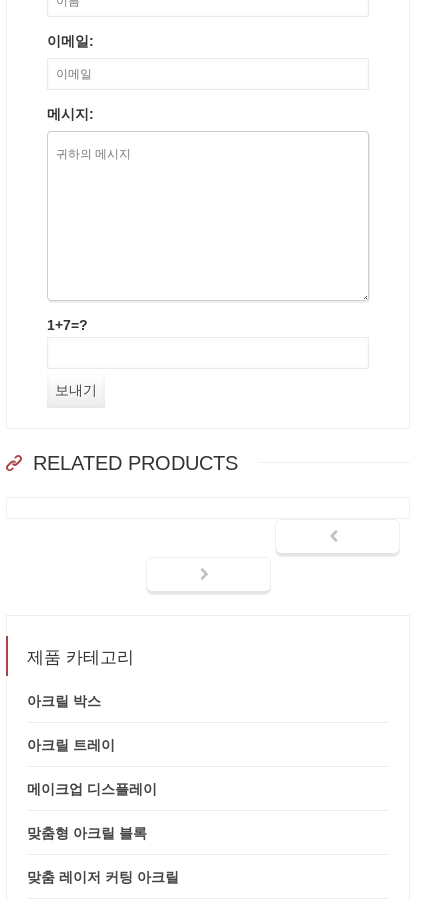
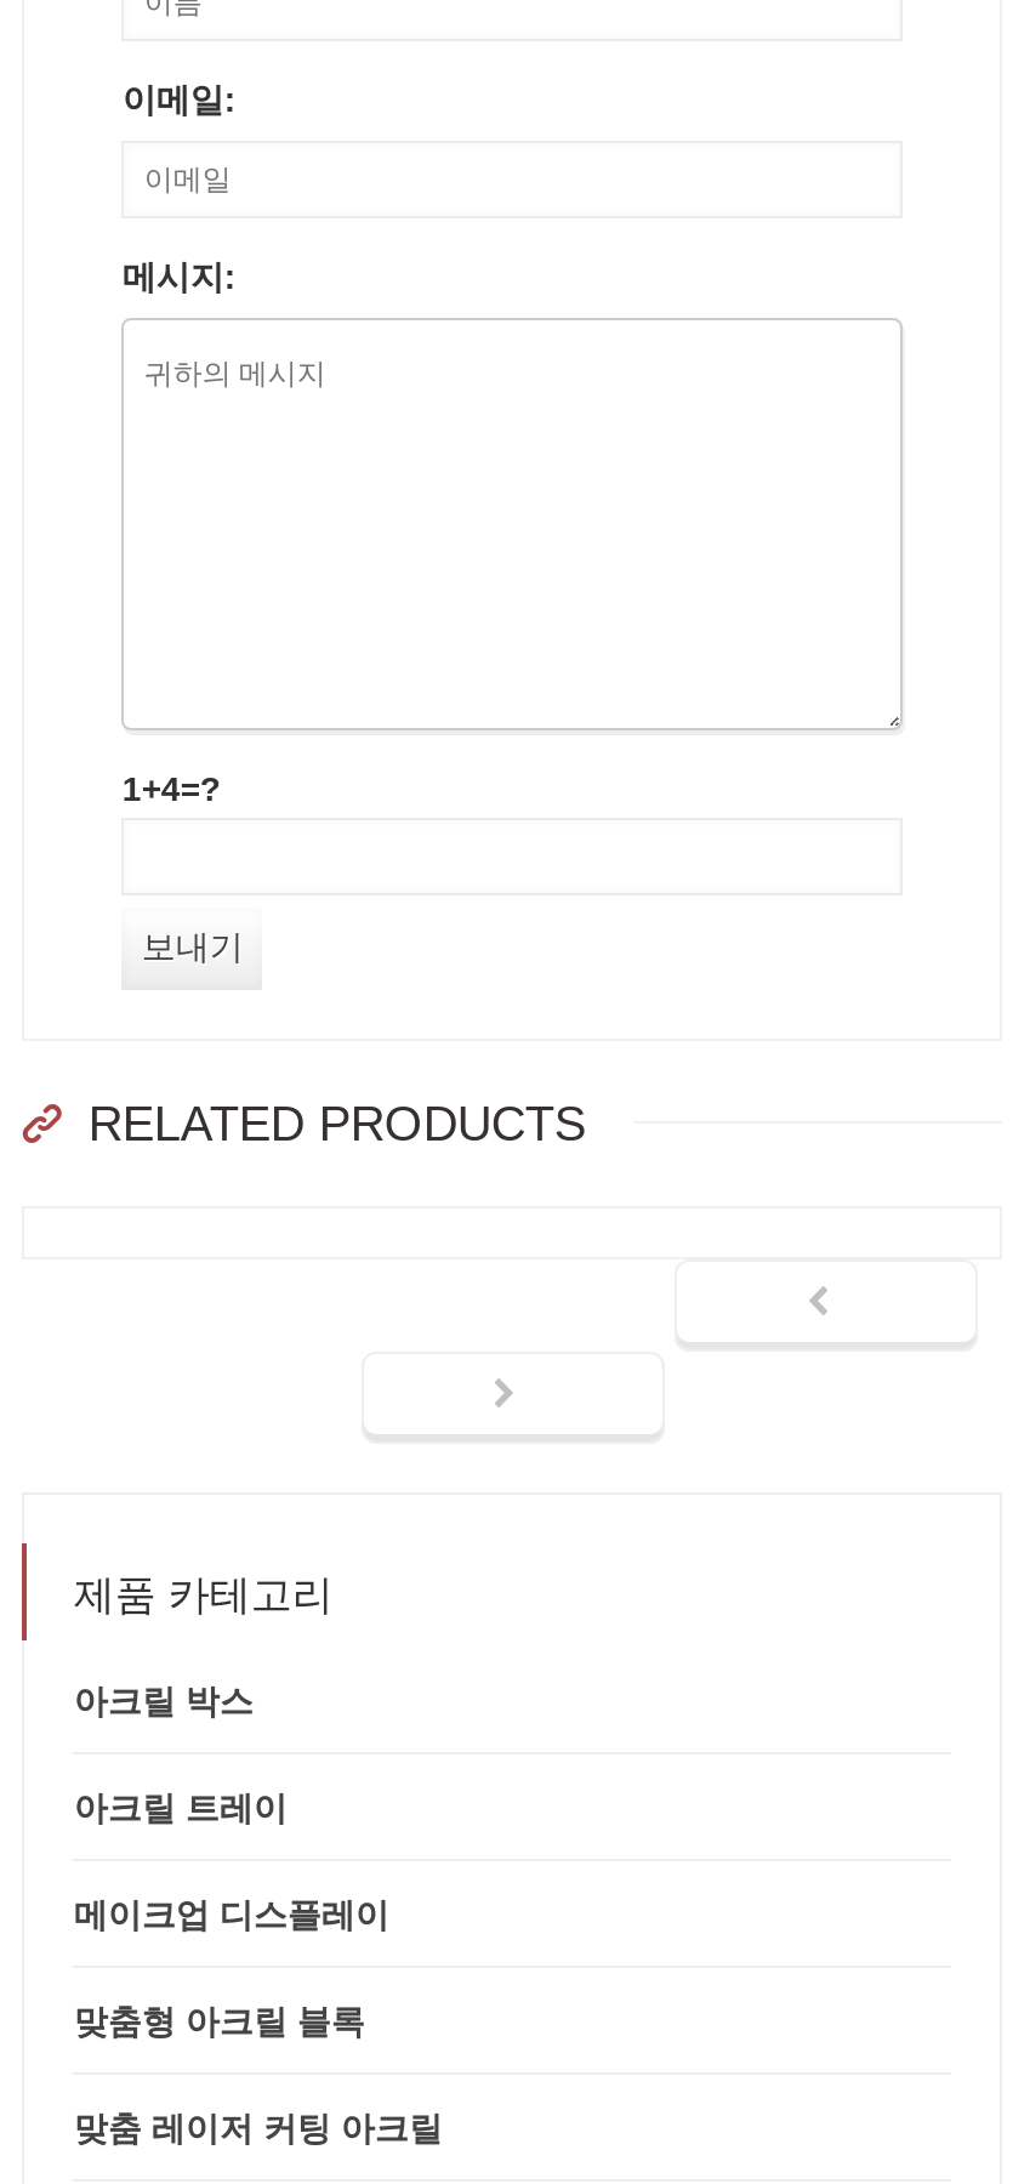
[47,317,88,333] 1+7=? -> [122,769,222,808] 1+4=?

